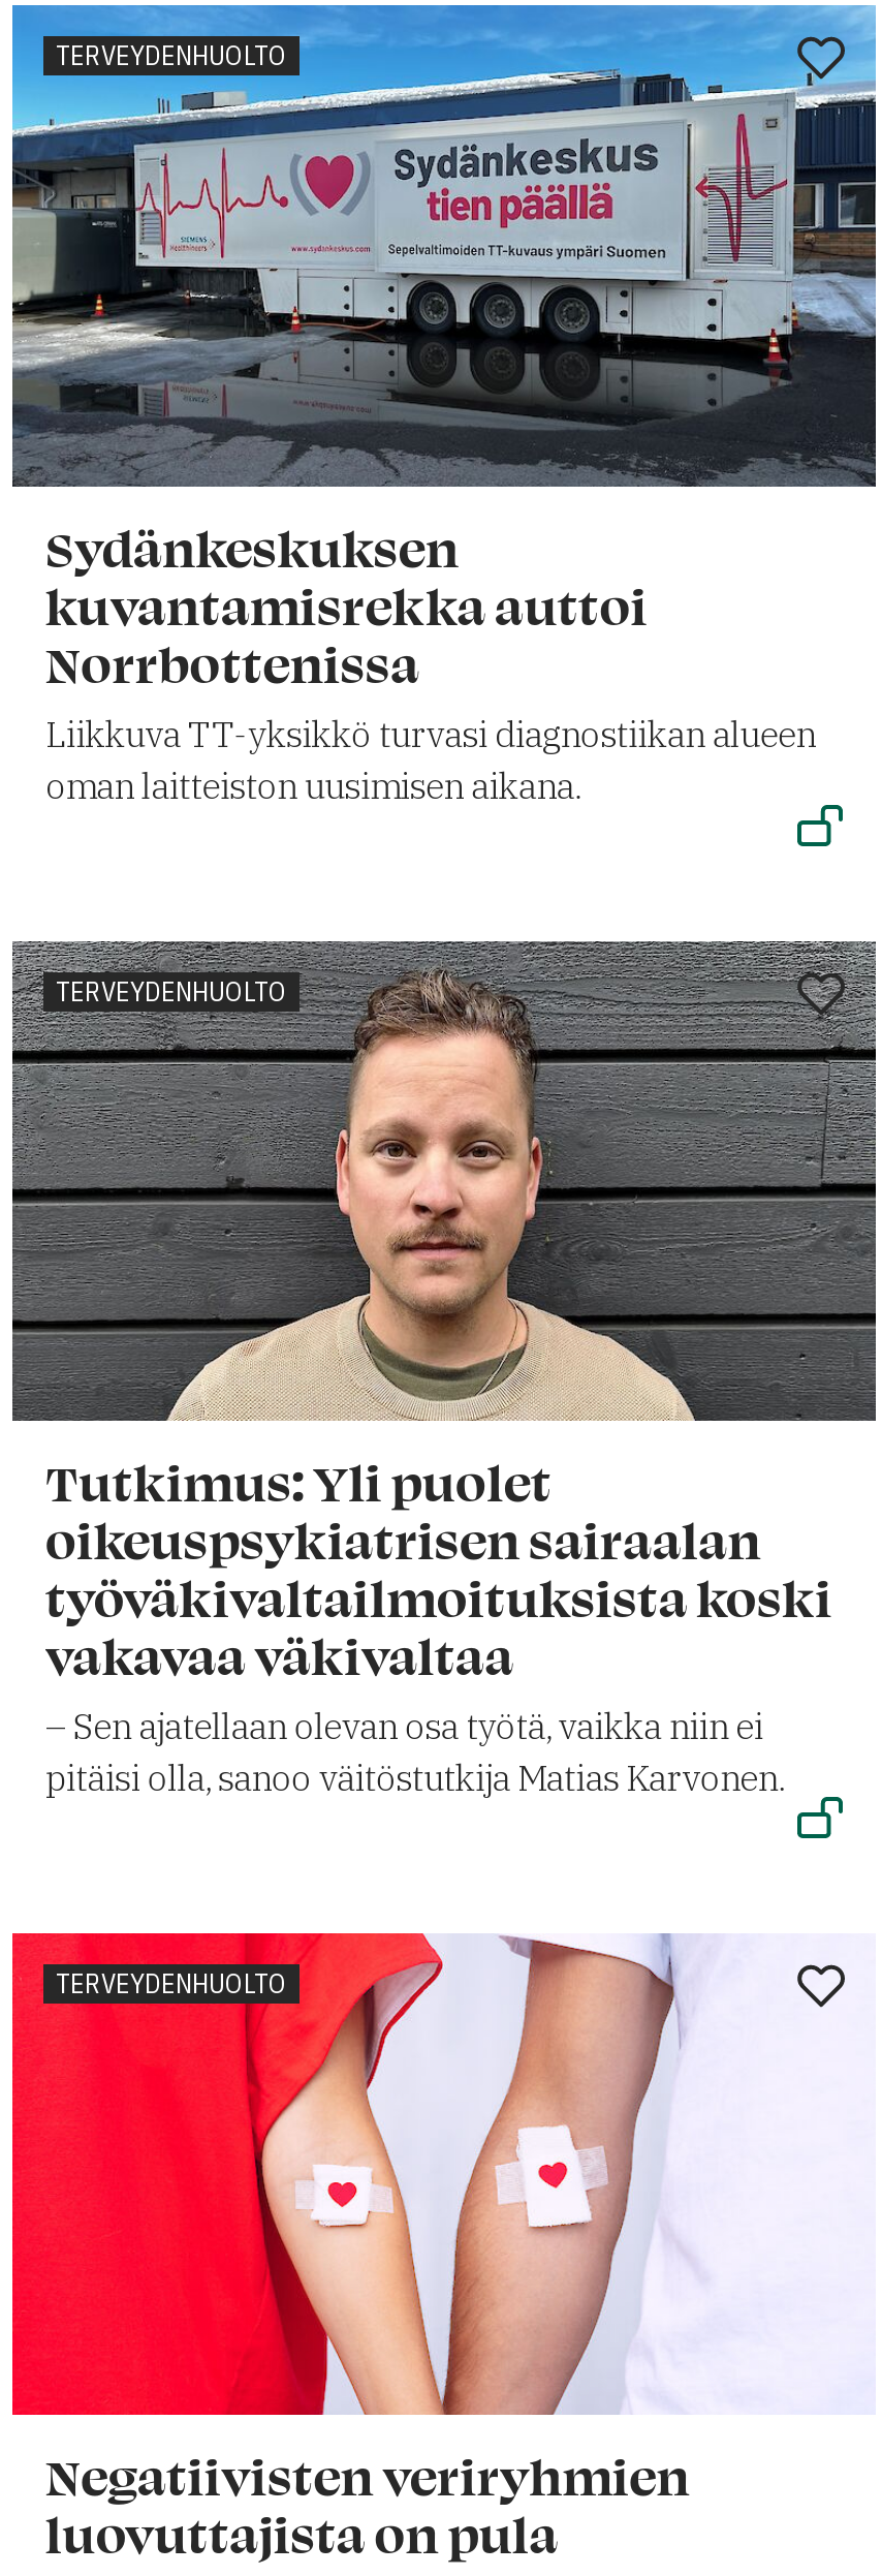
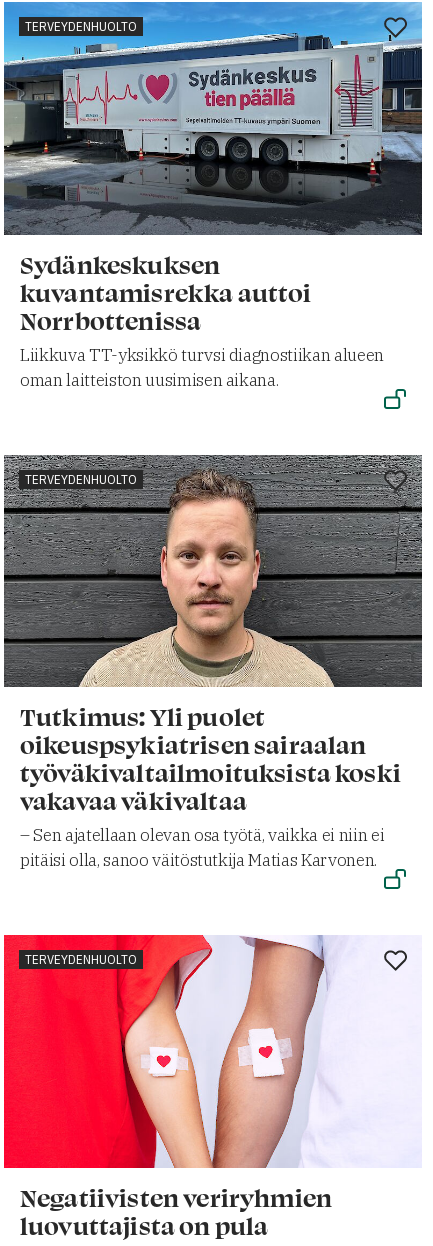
[45,711,815,757] Liikkuva TT-yksikkö turvasi diagnostiikan alueen -> [20,344,384,366] Liikkuva TT-yksikkö turvsi diagnostiikan alueen
[45,1704,763,1750] – Sen ajatellaan olevan osa työtä, vaikka niin ei -> [20,824,384,846] – Sen ajatellaan olevan osa työtä, vaikka ei niin ei

